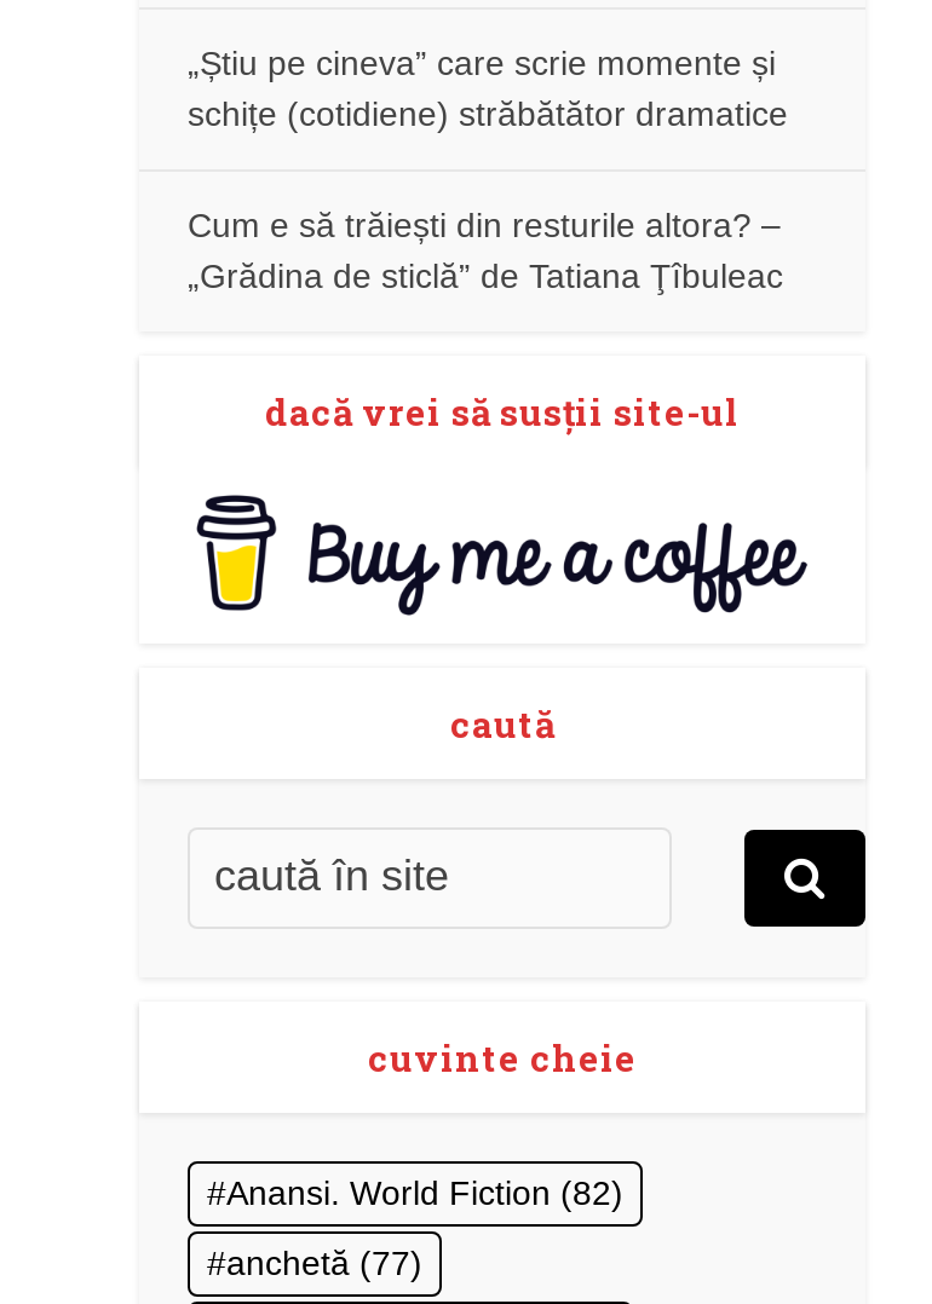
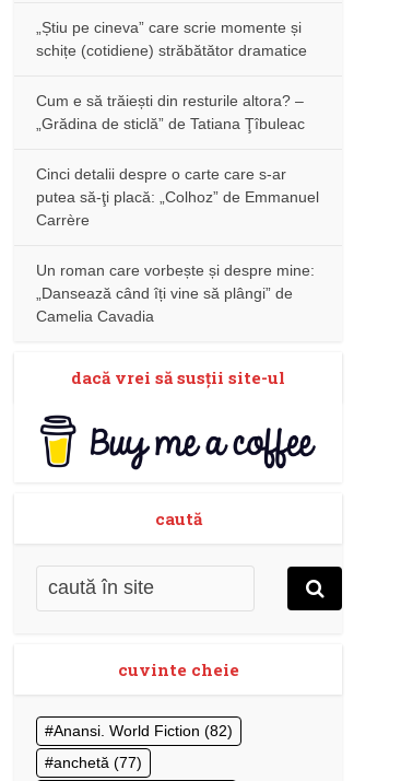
none -> [36,165,319,325] Cinci detalii despre o carte care s-ar | putea să-ţi placă: „Colhoz” de Emmanuel | Carrère | Un roman care vorbește și despre mine: | „Dansează când îți vine să plângi” de | Camelia Cavadia

